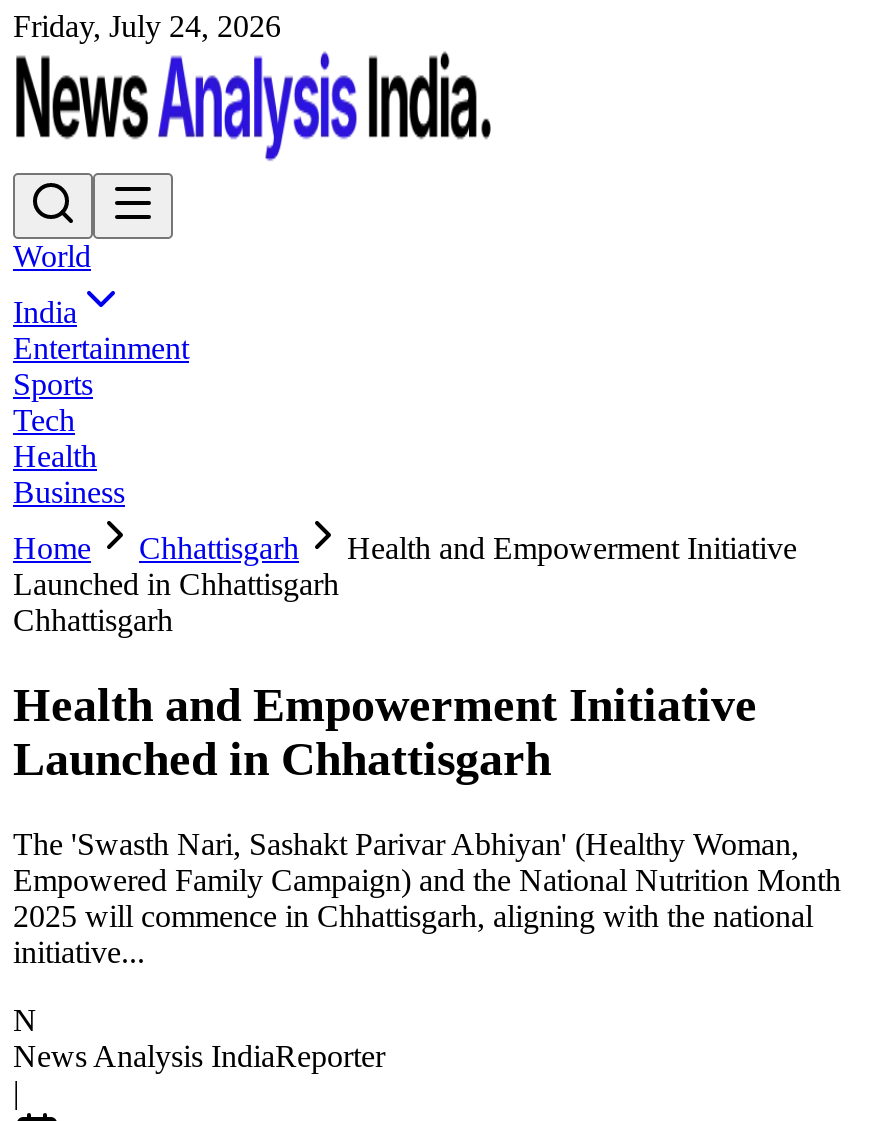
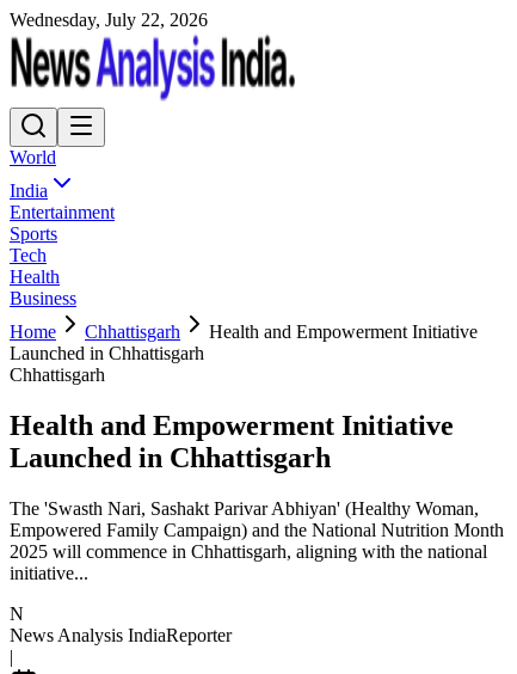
[13,9,281,43] Friday, July 24, 2026 -> [10,10,208,30] Wednesday, July 22, 2026

